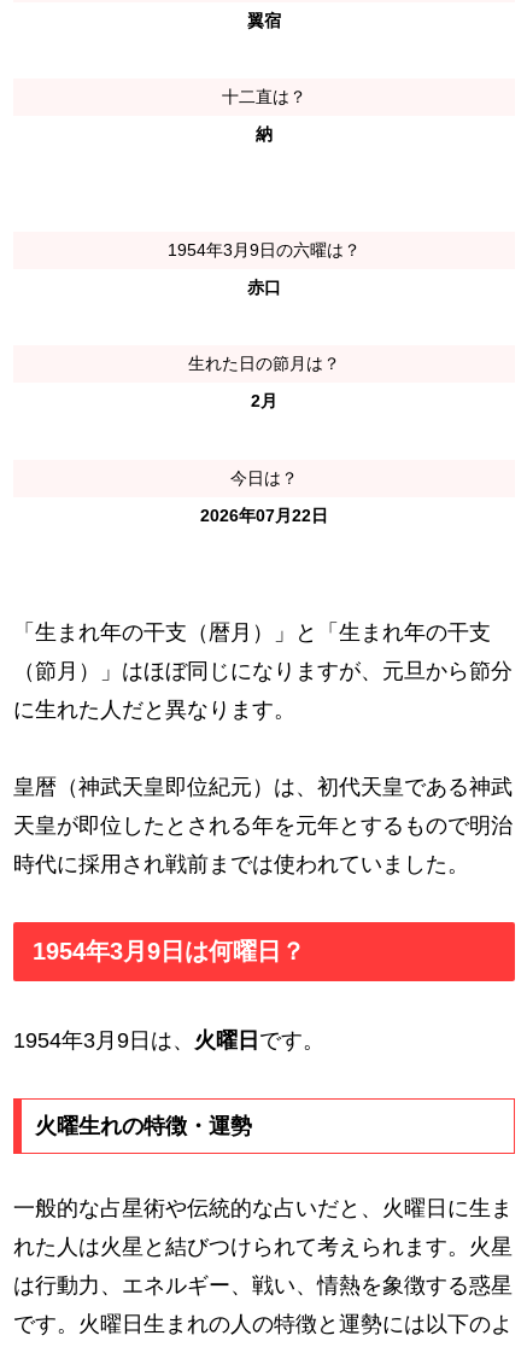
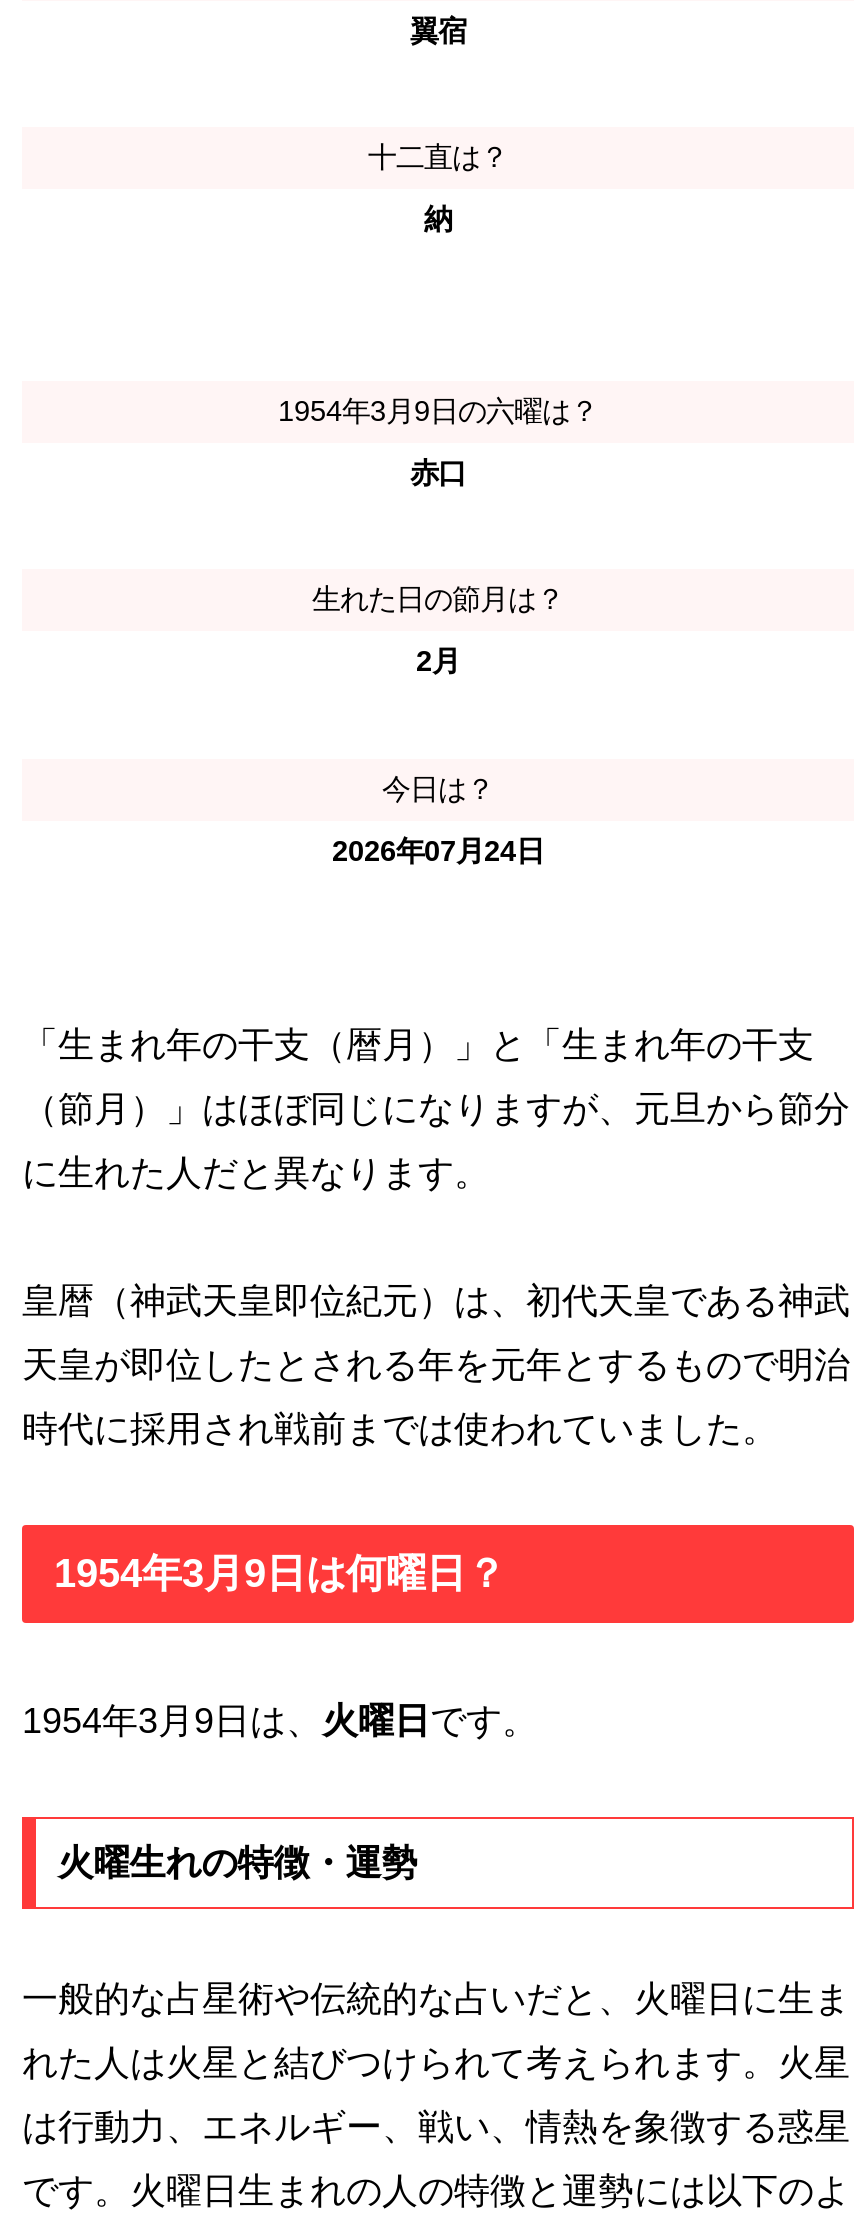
[200,505,328,525] 2026年07月22日 -> [332,835,544,867] 2026年07月24日

